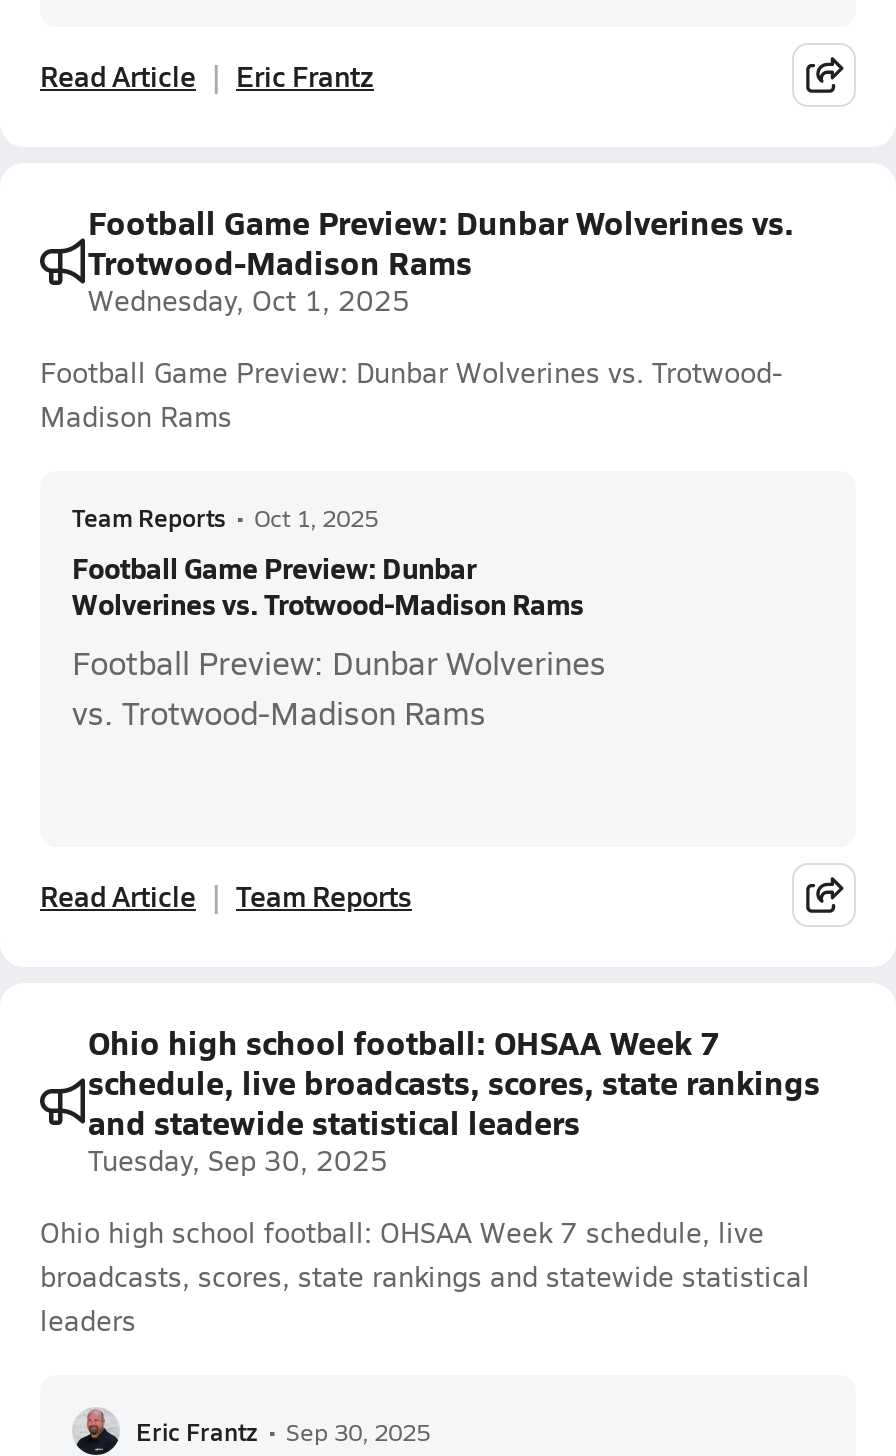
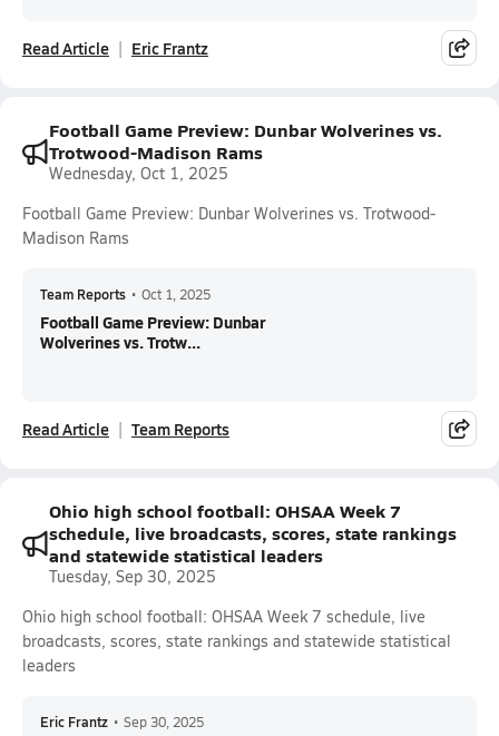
[72,583,606,733] Wolverines vs. Trotwood-Madison Rams | Football Preview: Dunbar Wolverines | vs. Trotwood-Madison Rams -> [40,331,200,353] Wolverines vs. Trotw...

